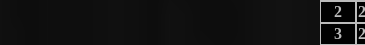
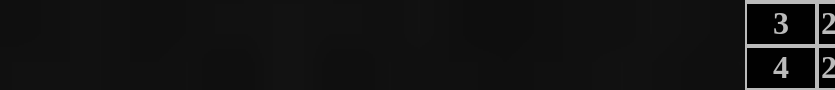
[334,3,342,20] 2 -> [773,6,789,40] 3
[334,25,342,42] 3 -> [773,50,789,84] 4

